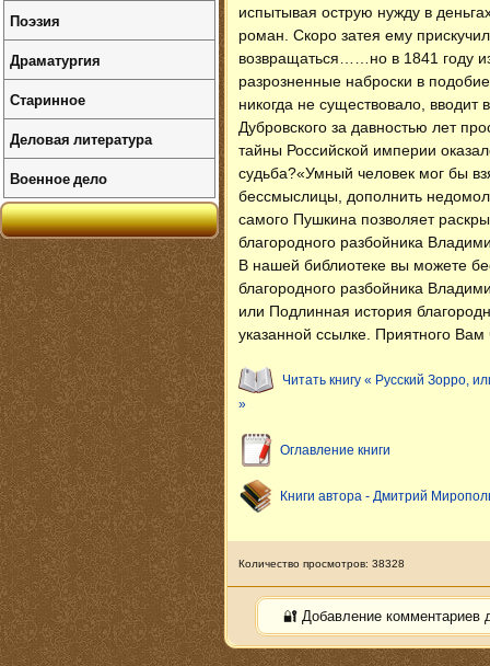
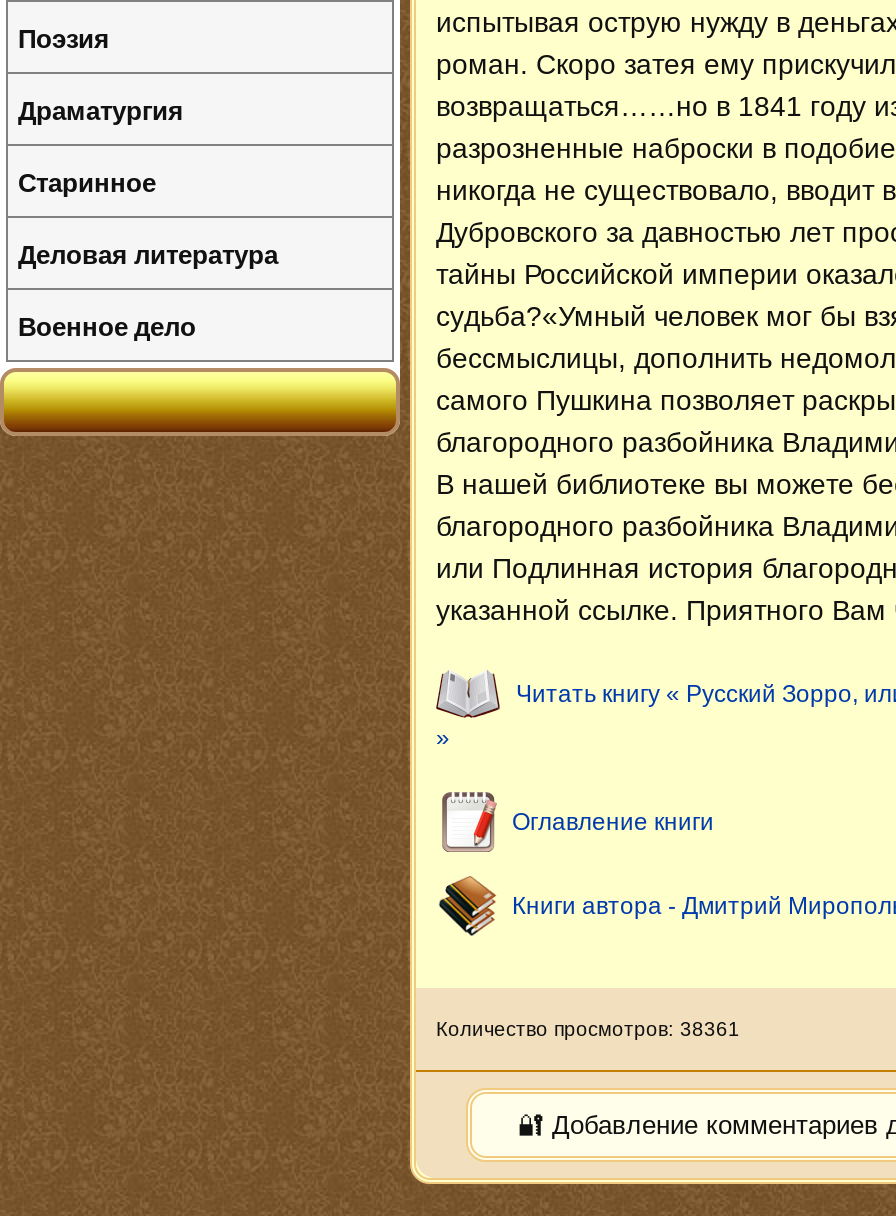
[238,558,405,570] Количество просмотров: 38328 -> [436,1018,740,1040] Количество просмотров: 38361

